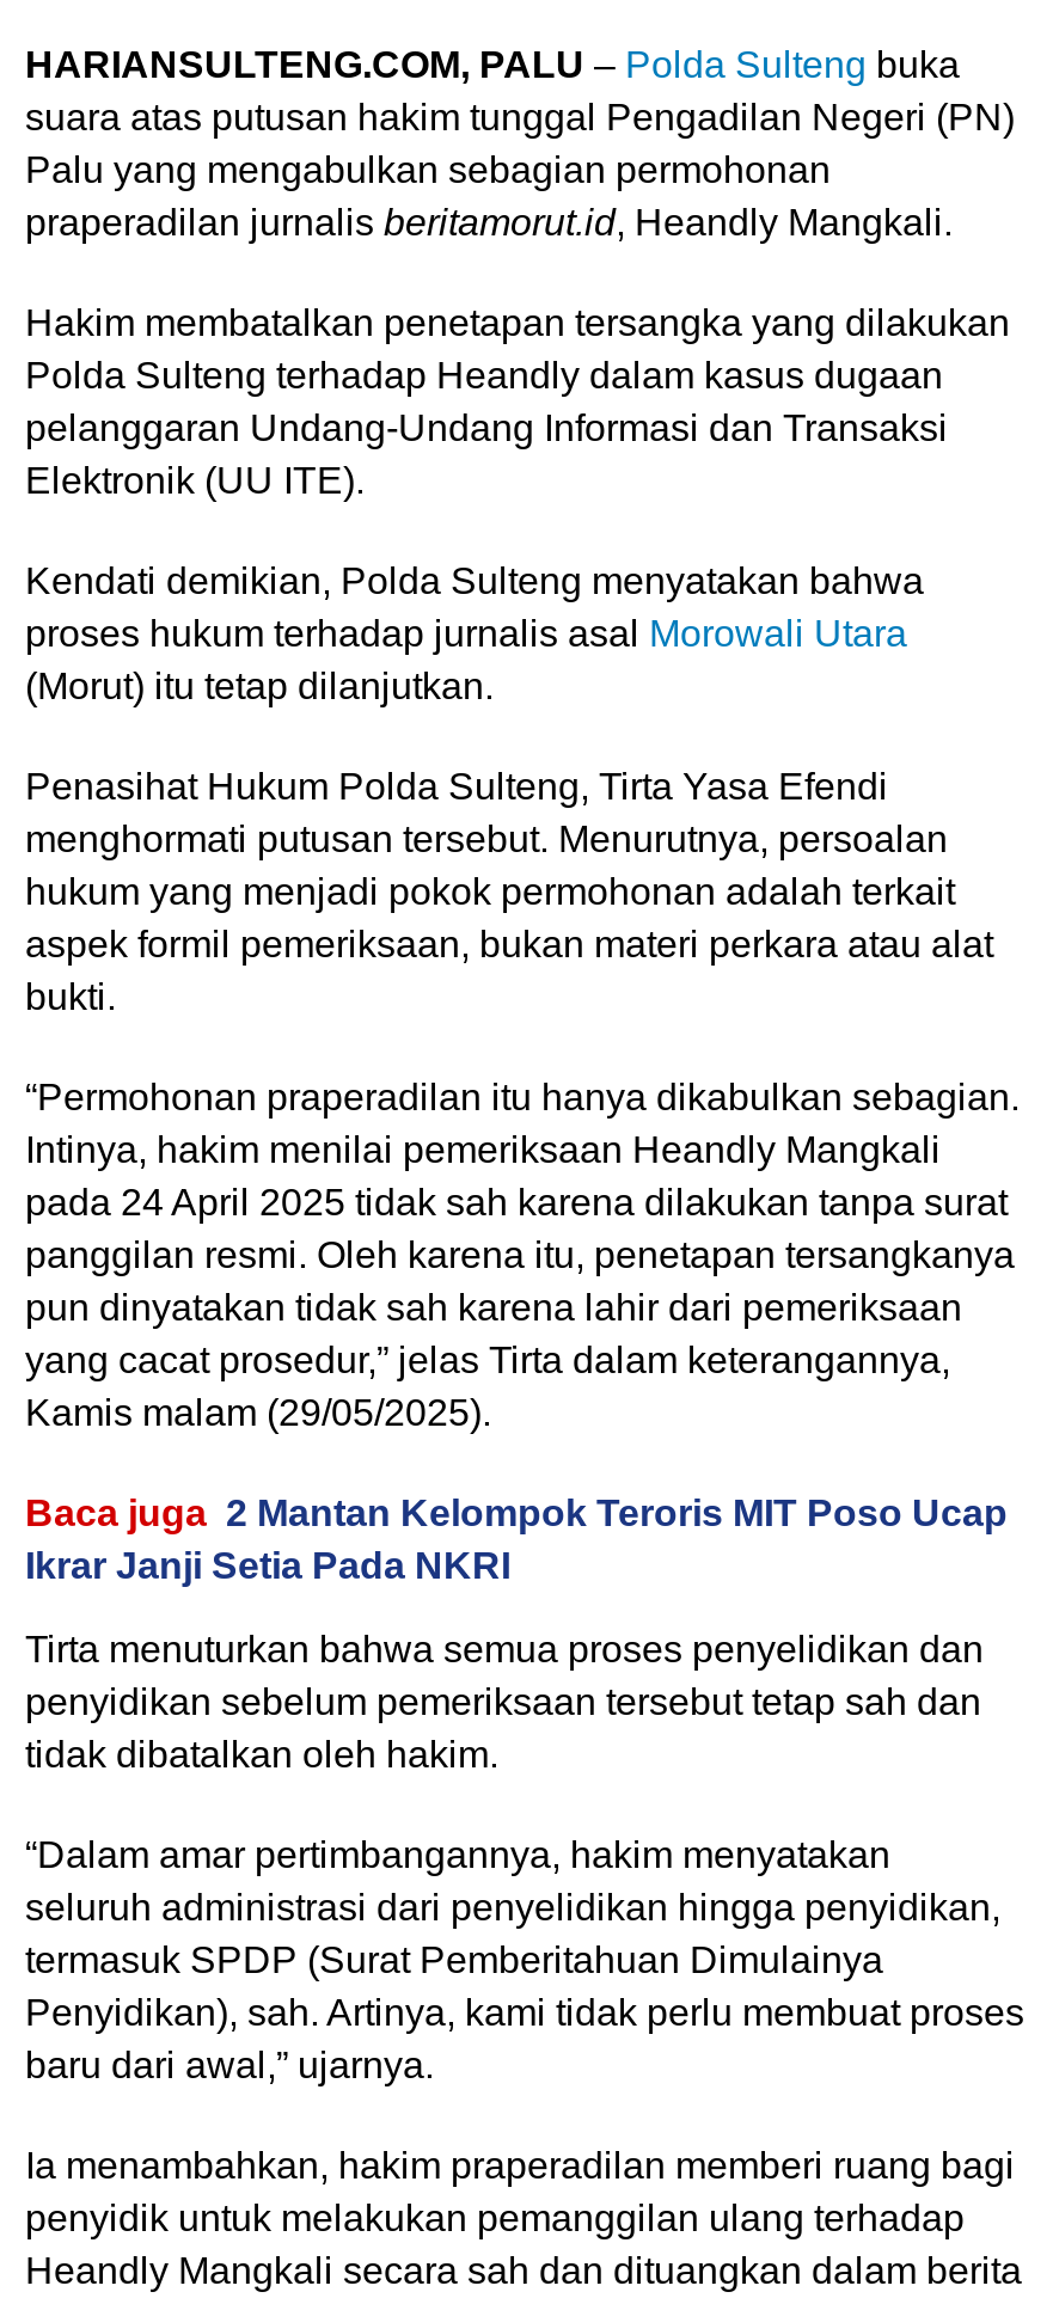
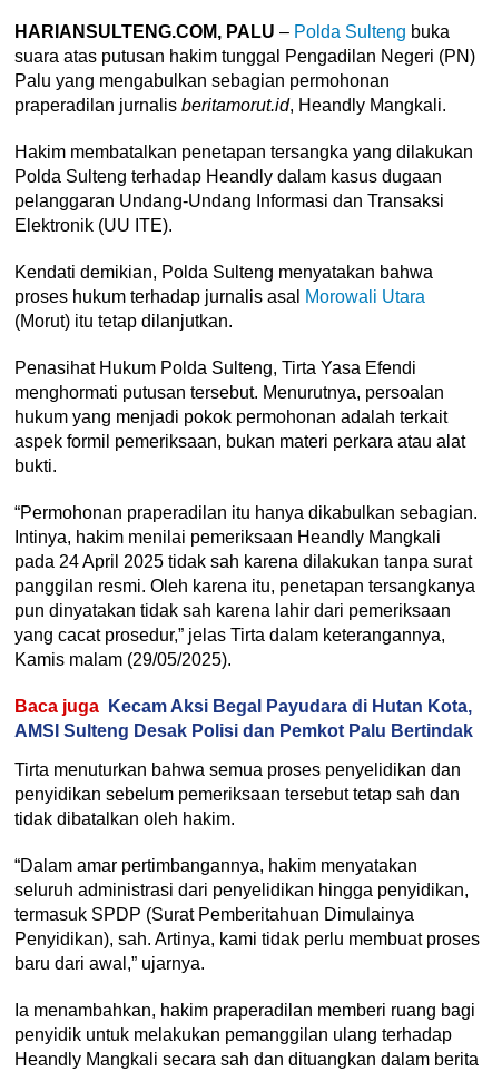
[25,1493,1008,1586] Baca juga 2 Mantan Kelompok Teroris MIT Poso Ucap | Ikrar Janji Setia Pada NKRI -> [14,697,473,740] Baca juga Kecam Aksi Begal Payudara di Hutan Kota, | AMSI Sulteng Desak Polisi dan Pemkot Palu Bertindak

